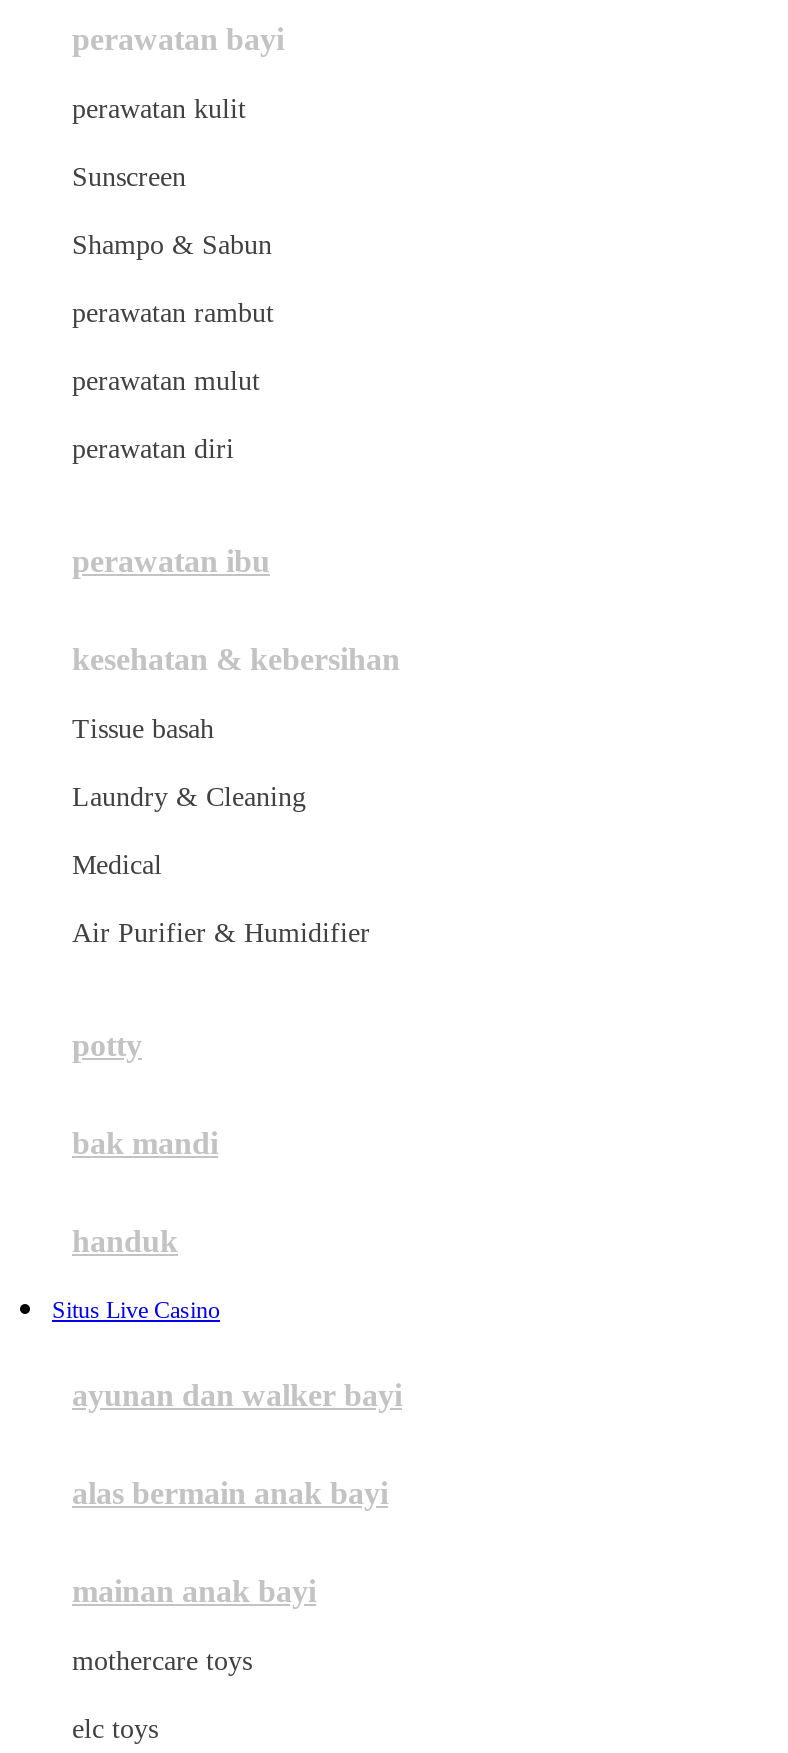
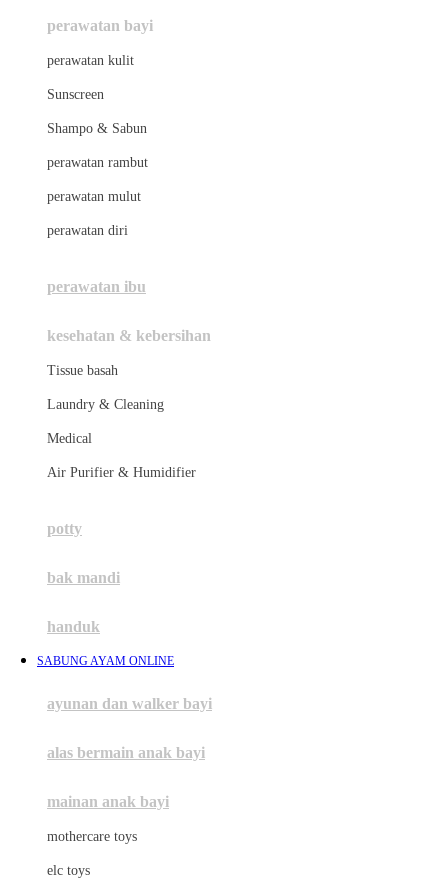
[52,1295,220,1323] Situs Live Casino -> [37,653,174,667] SABUNG AYAM ONLINE

